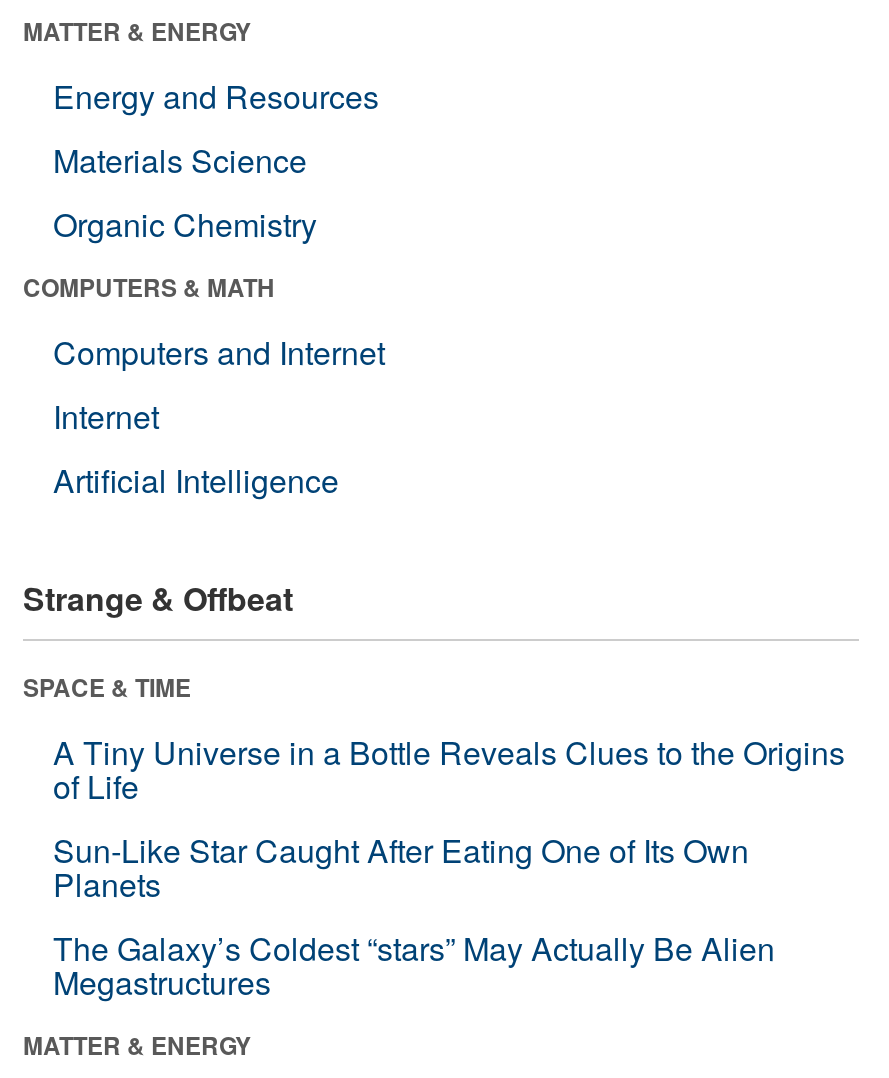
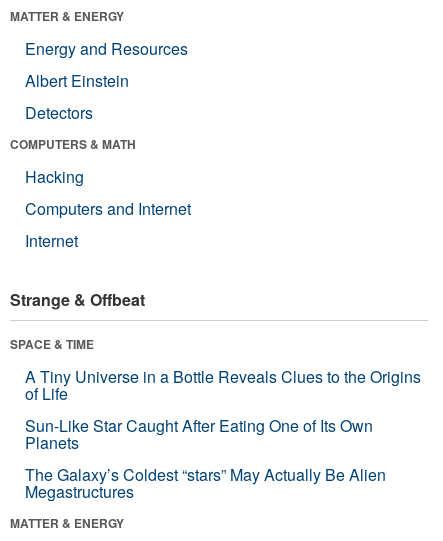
[53,136,317,246] Materials Science | Organic Chemistry -> [25,69,129,124] Albert Einstein | Detectors
none -> [25,165,84,188] Hacking
moved [53,328,385,438] -> [25,197,191,252]: Computers and Internet | Internet
[53,456,339,502] Artificial Intelligence -> none

